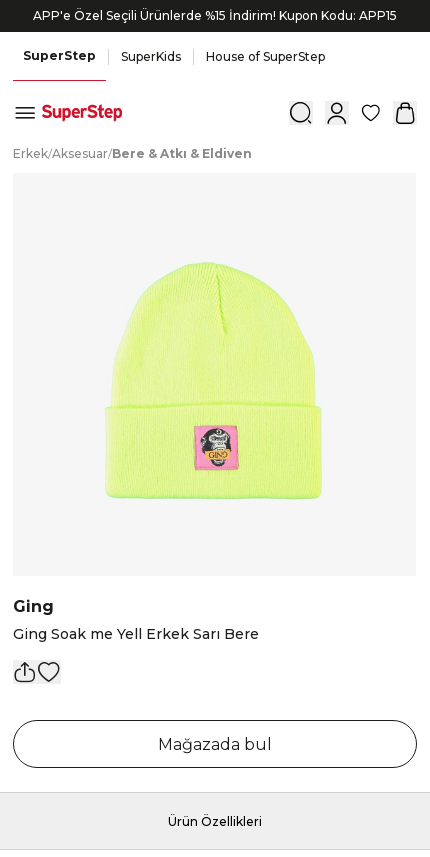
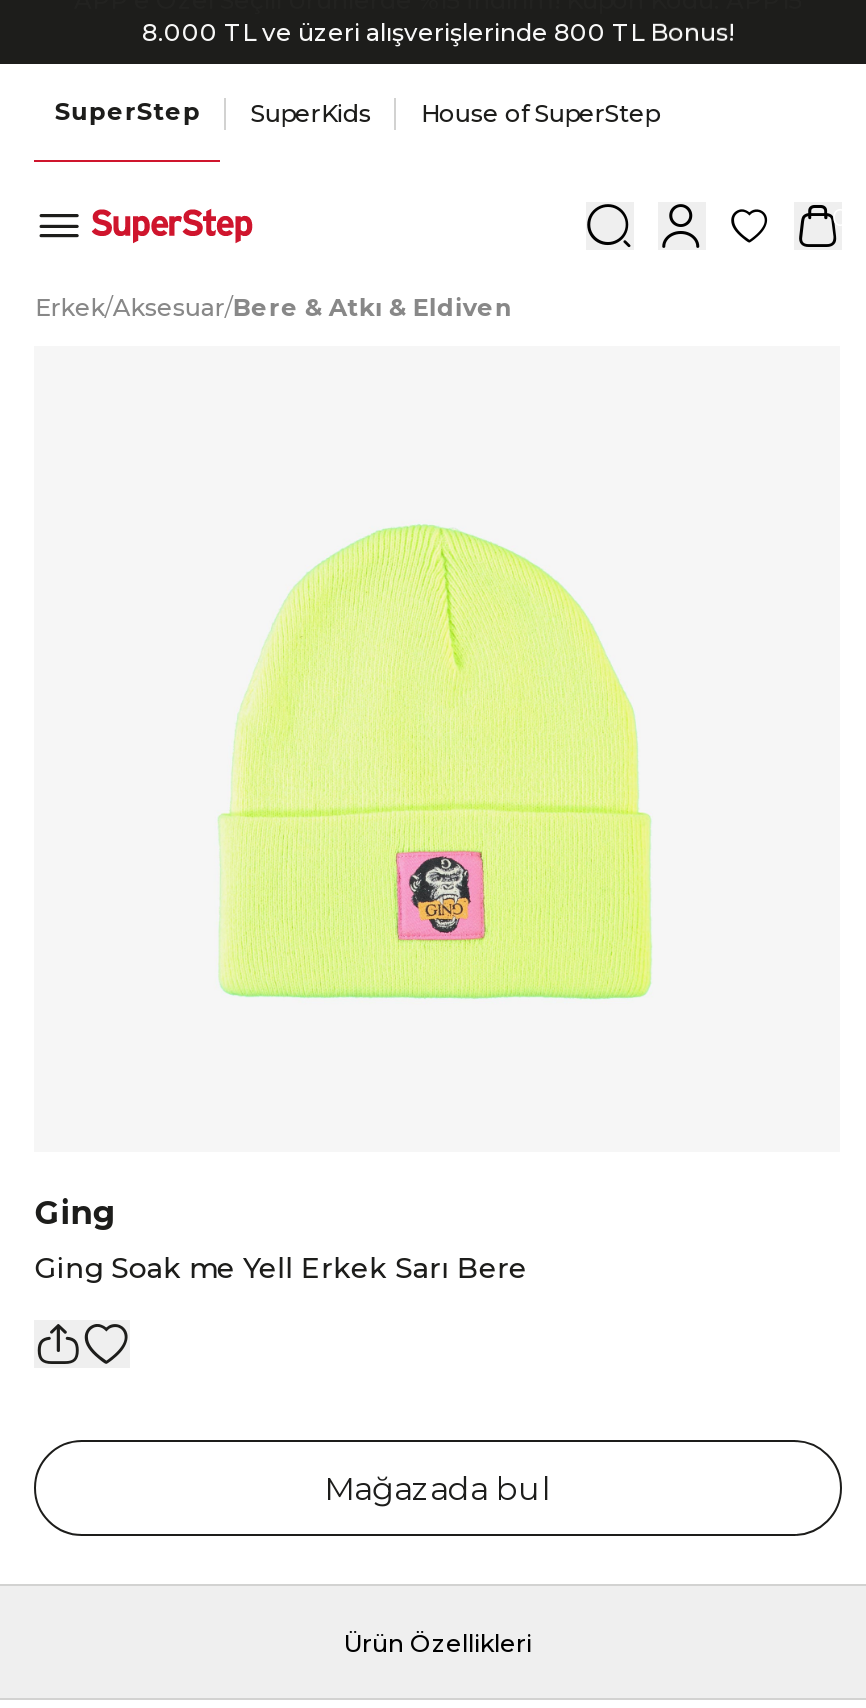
[33,8,397,23] APP'e Özel Seçili Ürünlerde %15 İndirim! Kupon Kodu: APP15 -> [142,16,734,46] 8.000 TL ve üzeri alışverişlerinde 800 TL Bonus!

